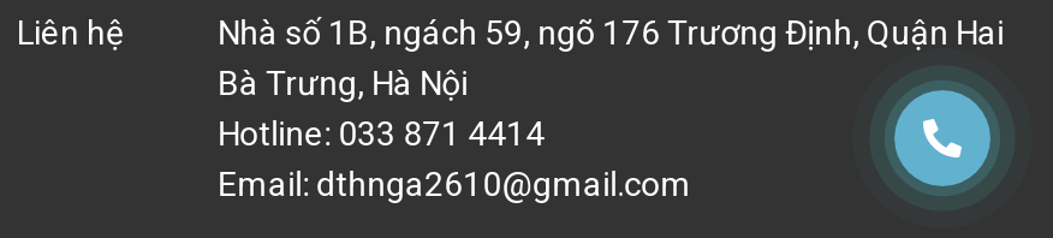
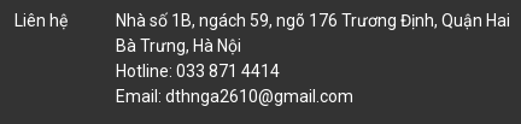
[873,69,1012,208] [image] -> none

